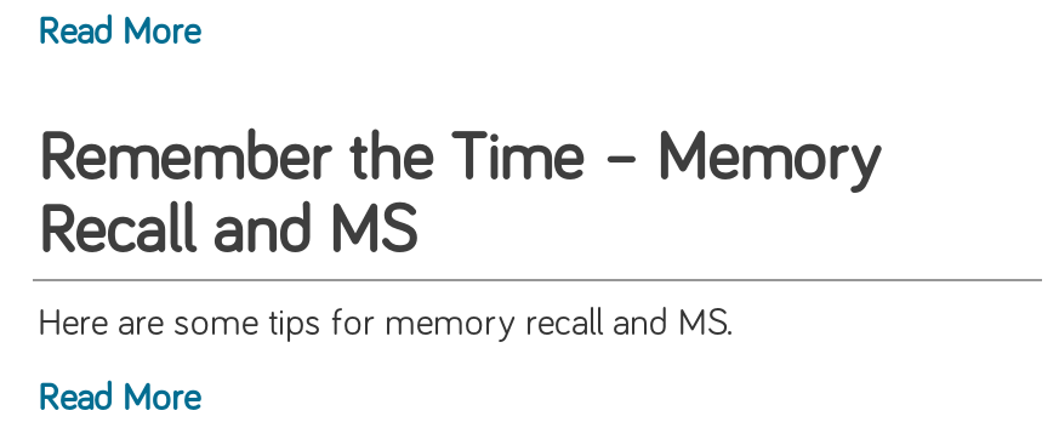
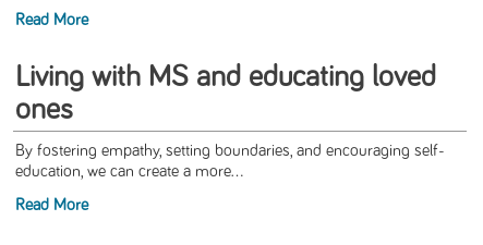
[38,127,879,268] Remember the Time – Memory | Recall and MS -> [15,63,436,126] Living with MS and educating loved | ones
[38,307,734,343] Here are some tips for memory recall and MS. -> [15,143,445,180] By fostering empathy, setting boundaries, and encouraging self- | education, we can create a more...

